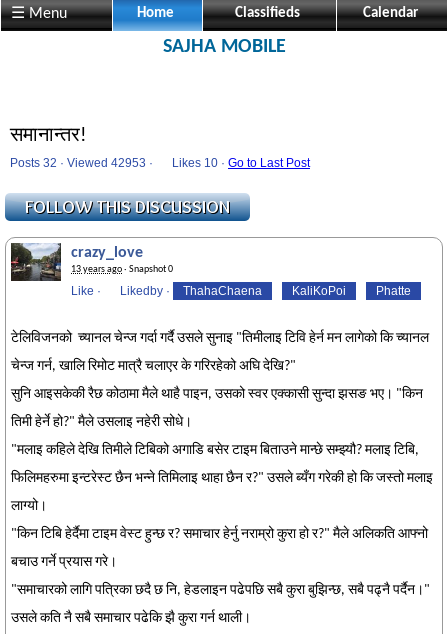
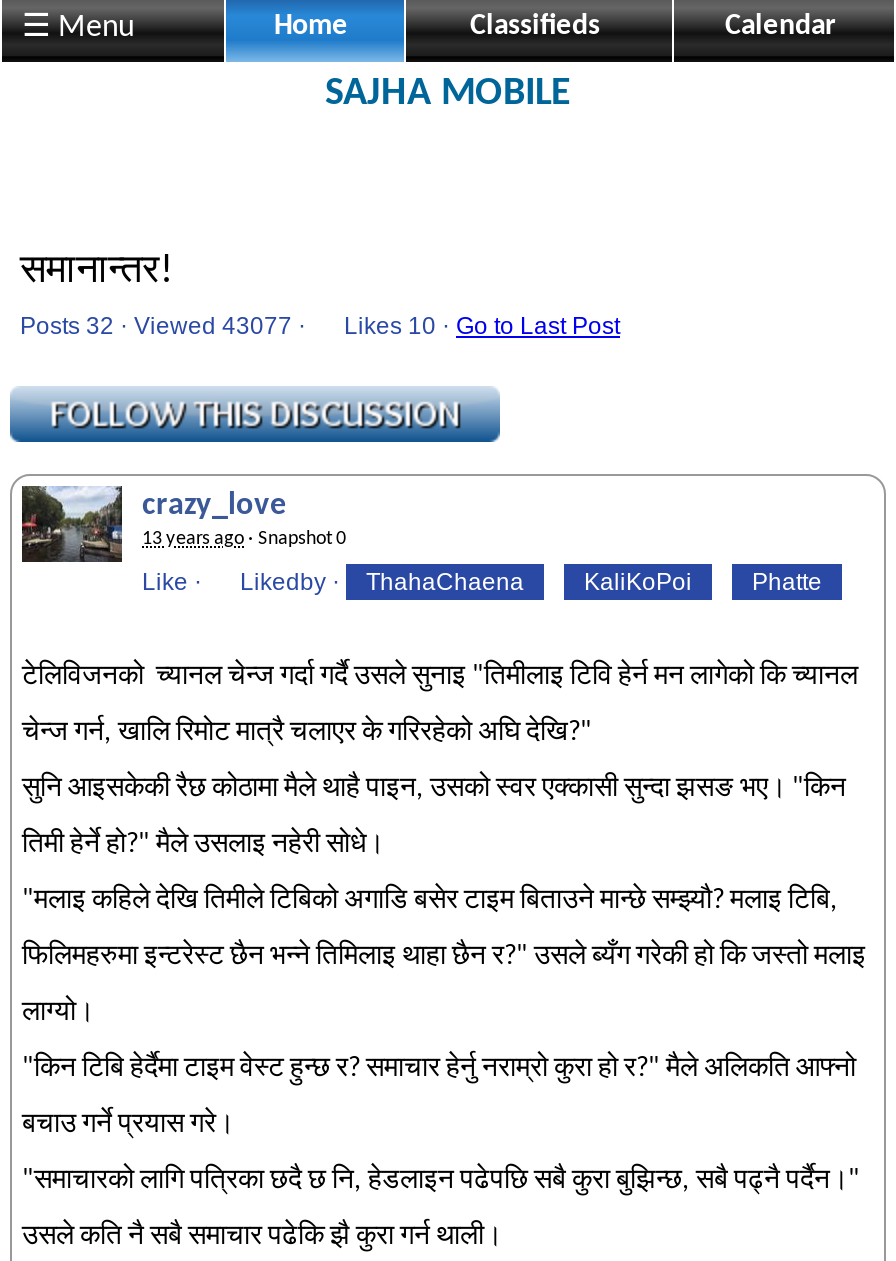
[10,156,310,170] Posts 32 · Viewed 42953 · Likes 10 · Go to Last Post -> [20,312,620,340] Posts 32 · Viewed 43077 · Likes 10 · Go to Last Post

